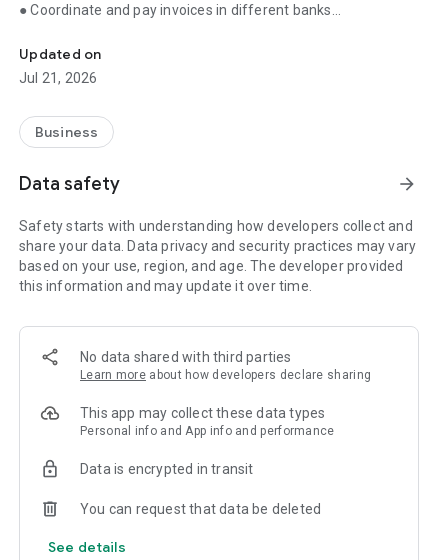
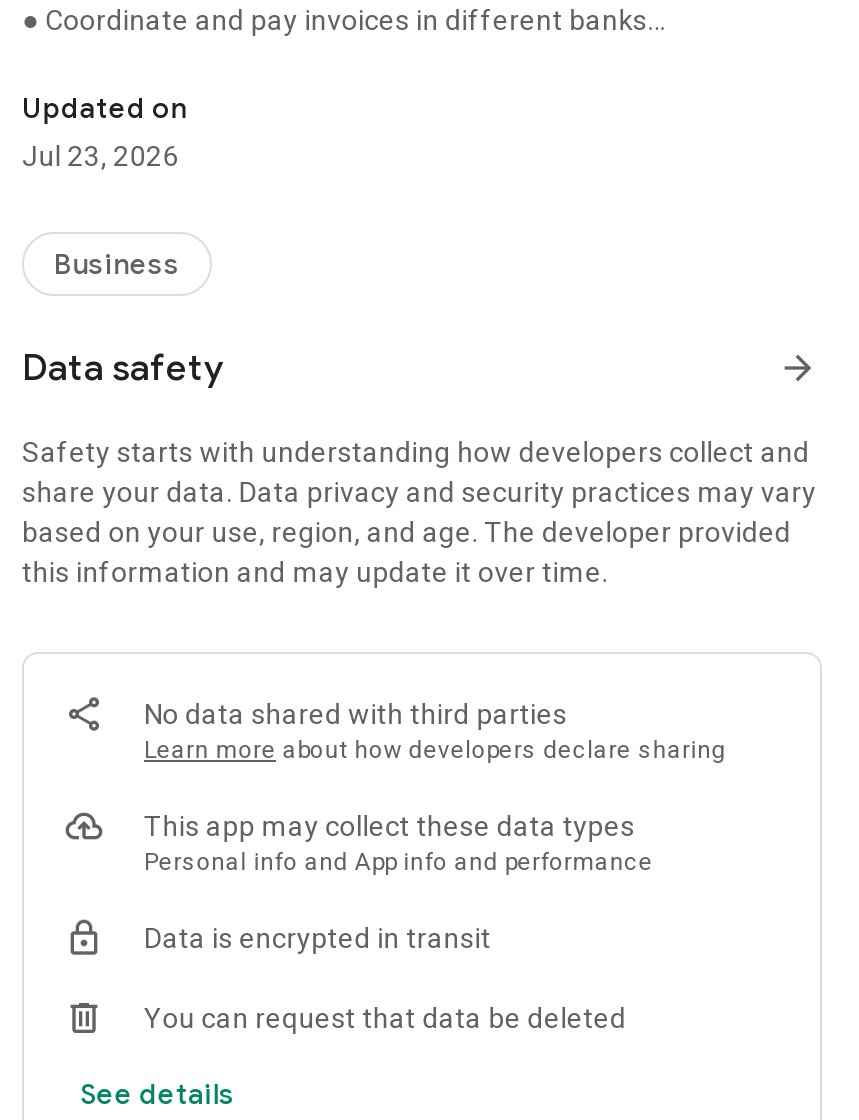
[19,70,97,86] Jul 21, 2026 -> [22,140,179,172] Jul 23, 2026

